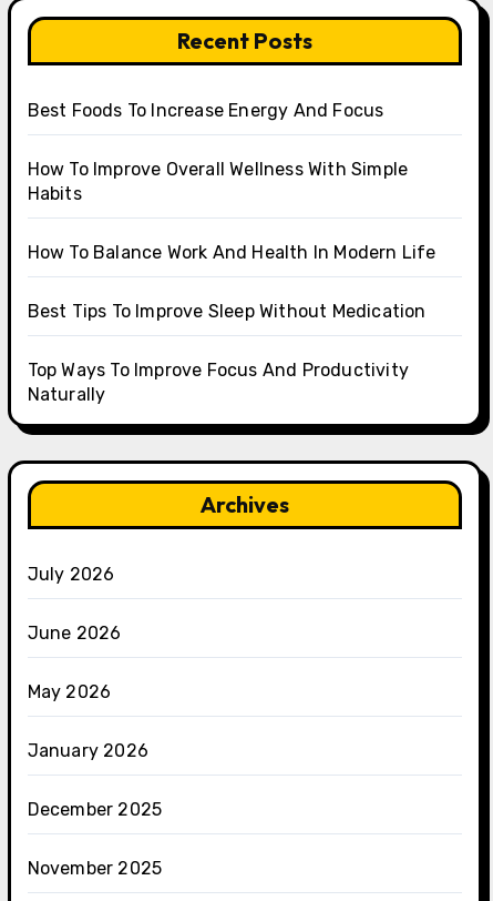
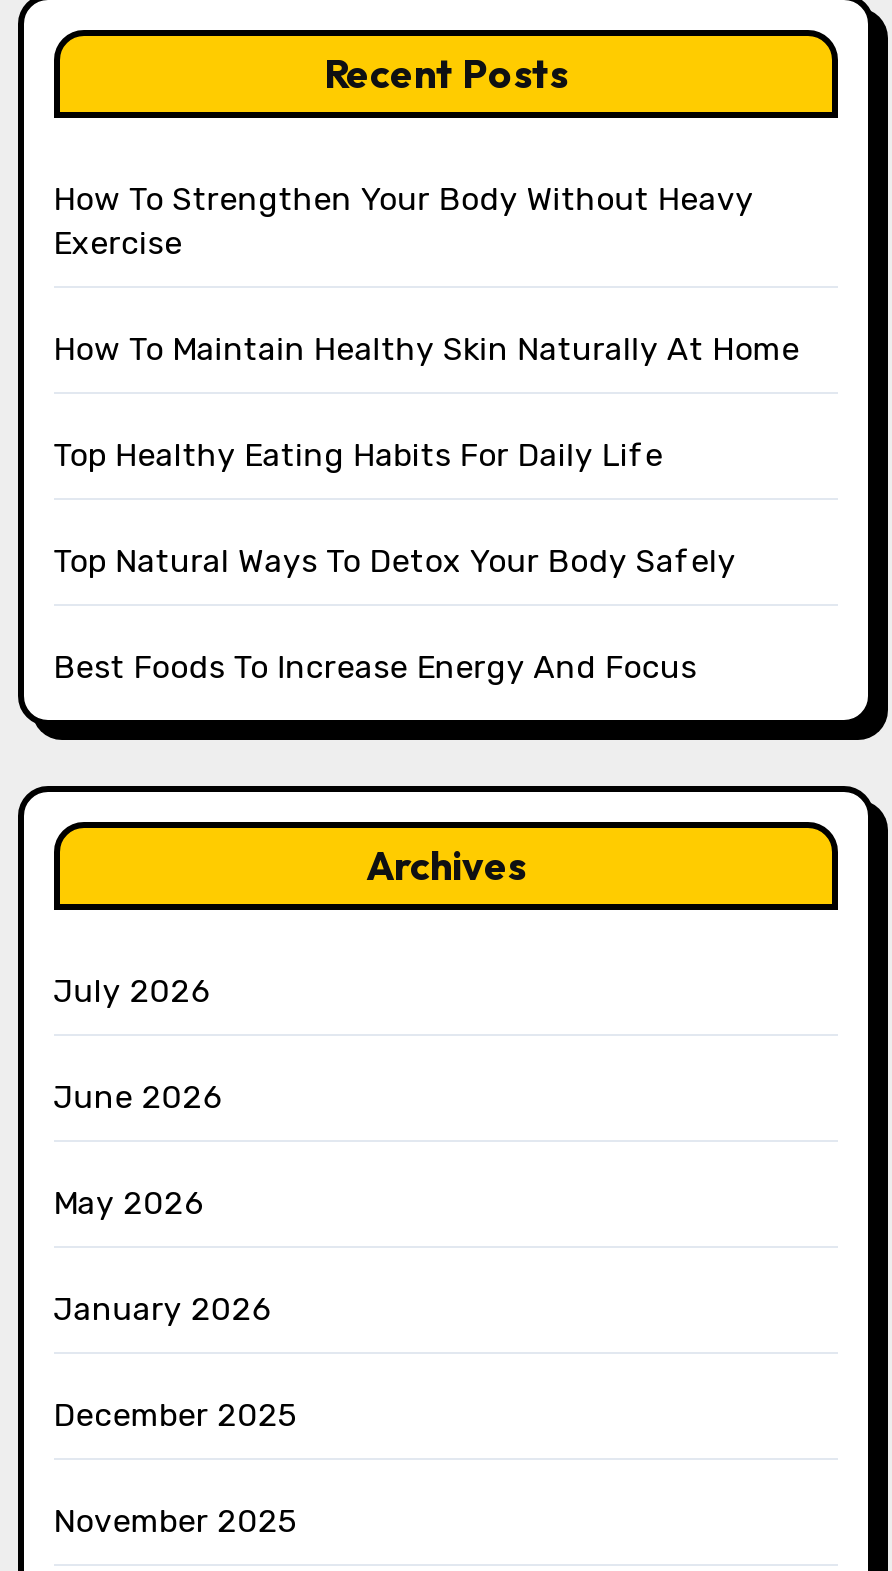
none -> [53,180,800,580] How To Strengthen Your Body Without Heavy | Exercise | How To Maintain Healthy Skin Naturally At Home | Top Healthy Eating Habits For Daily Life | Top Natural Ways To Detox Your Body Safely
moved [27,100,384,121] -> [53,648,697,686]: Best Foods To Increase Energy And Focus
[27,159,436,405] How To Improve Overall Wellness With Simple | Habits | How To Balance Work And Health In Modern Life | Best Tips To Improve Sleep Without Medication | Top Ways To Improve Focus And Productivity | Naturally -> none

